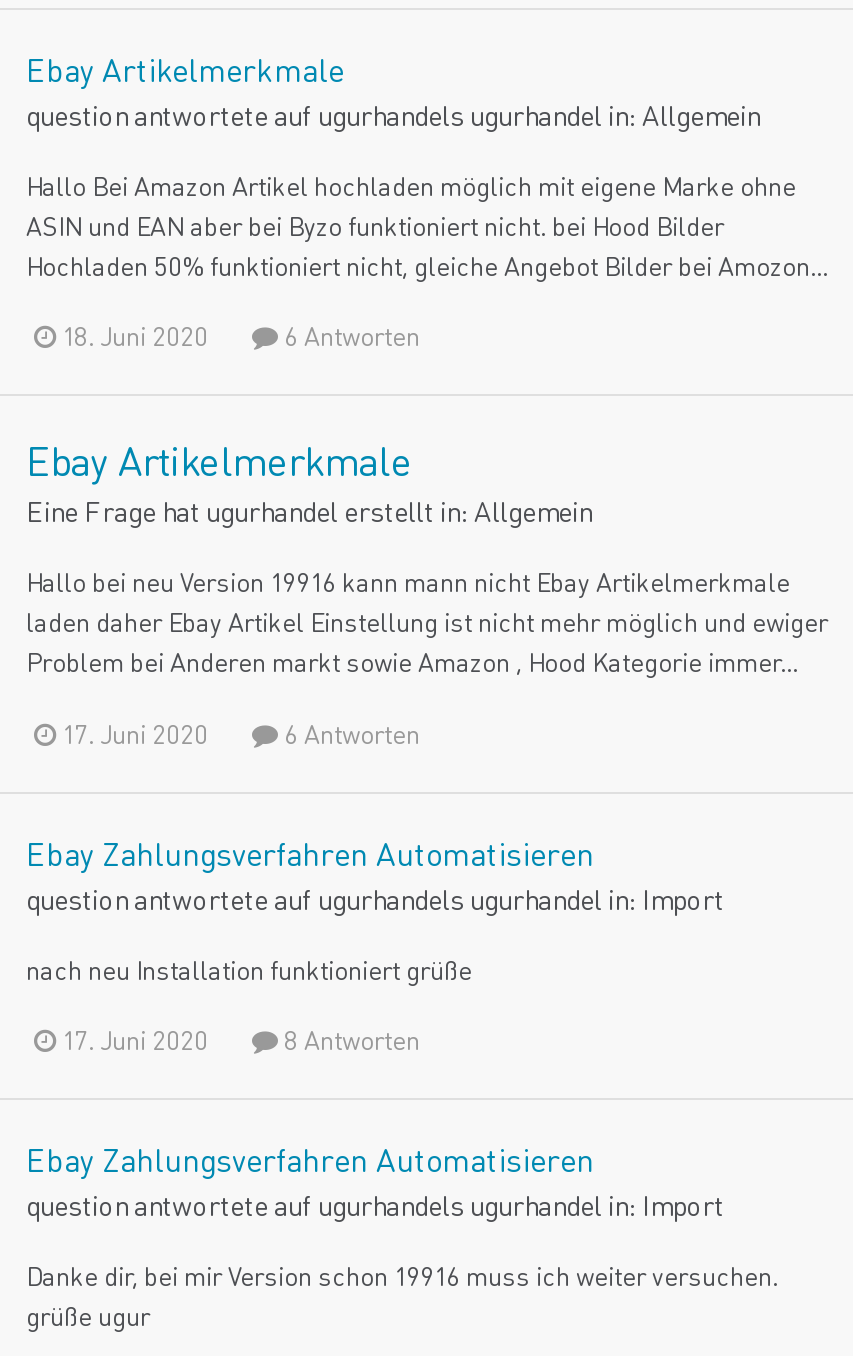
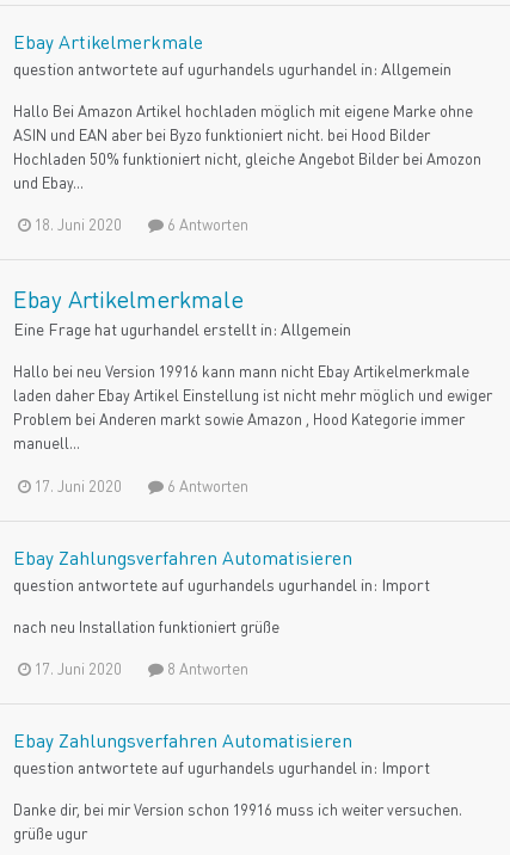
[26,248,828,282] Hochladen 50% funktioniert nicht, gleiche Angebot Bilder bei Amozon... -> [13,148,481,192] Hochladen 50% funktioniert nicht, gleiche Angebot Bilder bei Amozon | und Ebay...
[26,645,798,679] Problem bei Anderen markt sowie Amazon , Hood Kategorie immer... -> [13,409,465,453] Problem bei Anderen markt sowie Amazon , Hood Kategorie immer | manuell...

